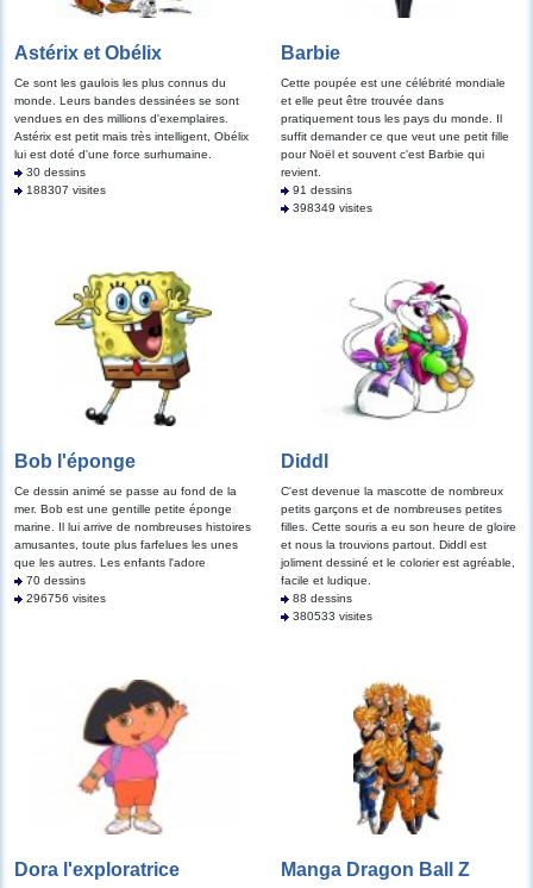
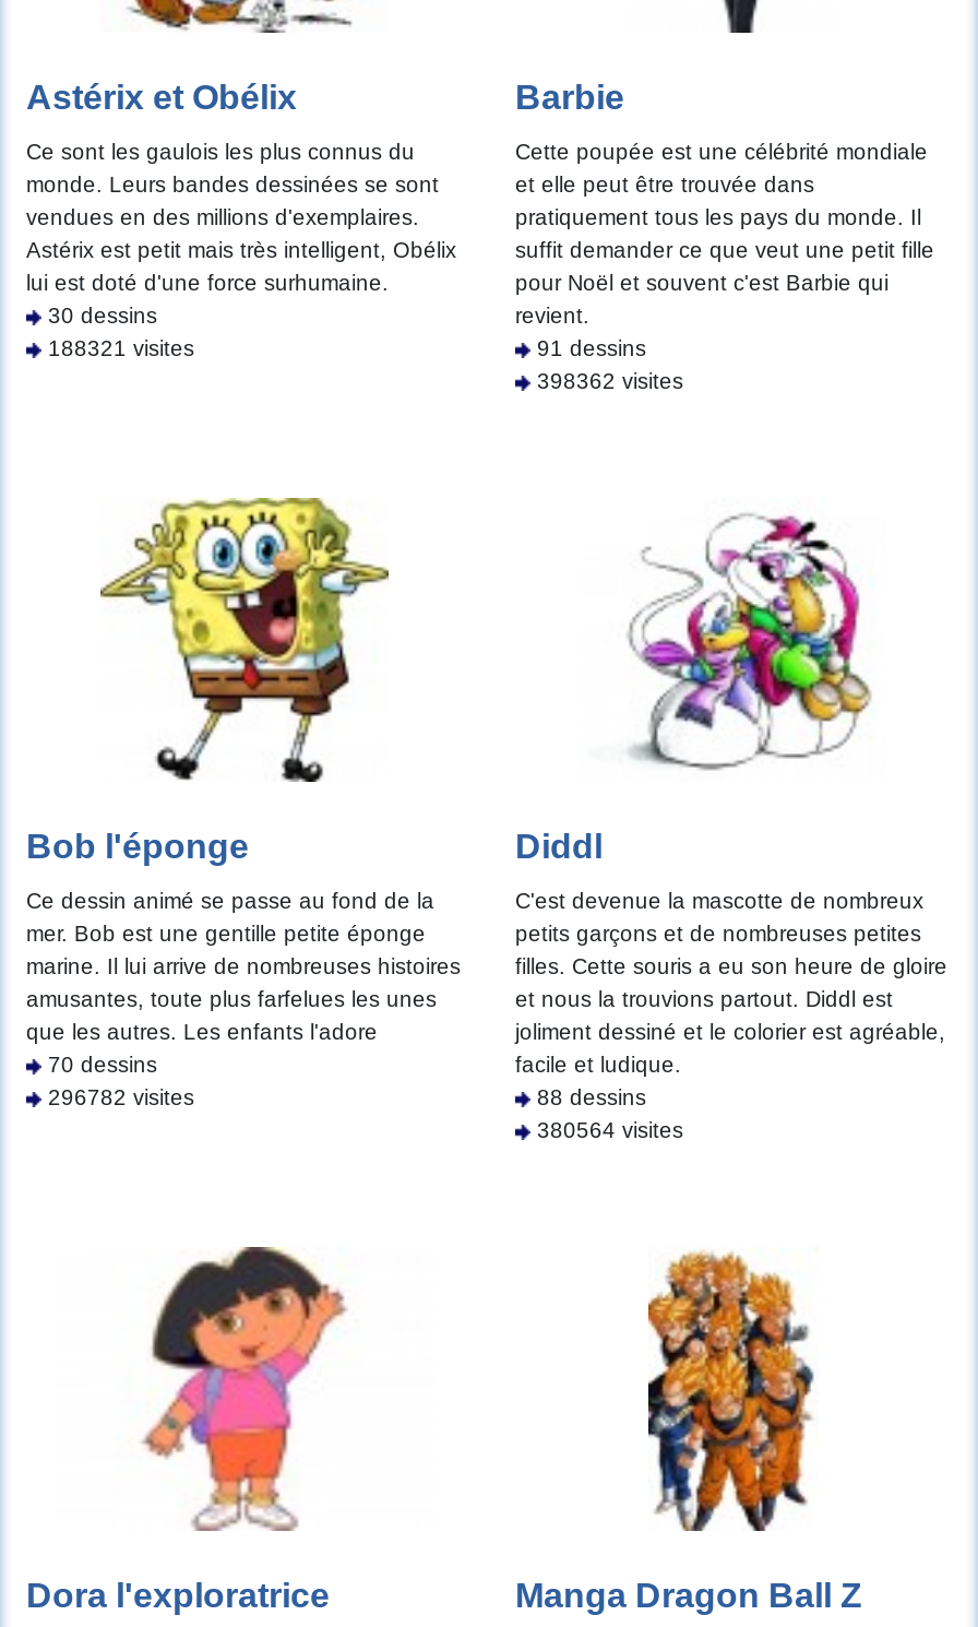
[23,183,106,196] 188307 visites -> [41,336,194,360] 188321 visites
[289,201,372,214] 398349 visites -> [530,369,683,393] 398362 visites
[23,592,106,605] 296756 visites -> [41,1085,194,1109] 296782 visites
[289,609,372,623] 380533 visites -> [530,1118,683,1142] 380564 visites

